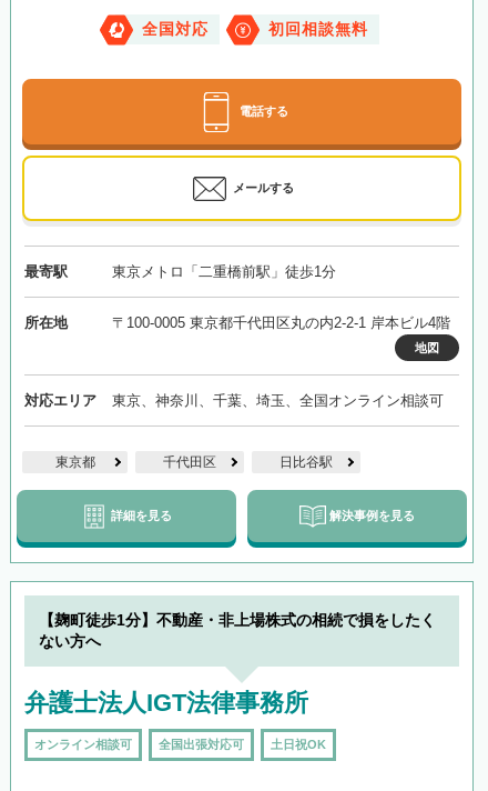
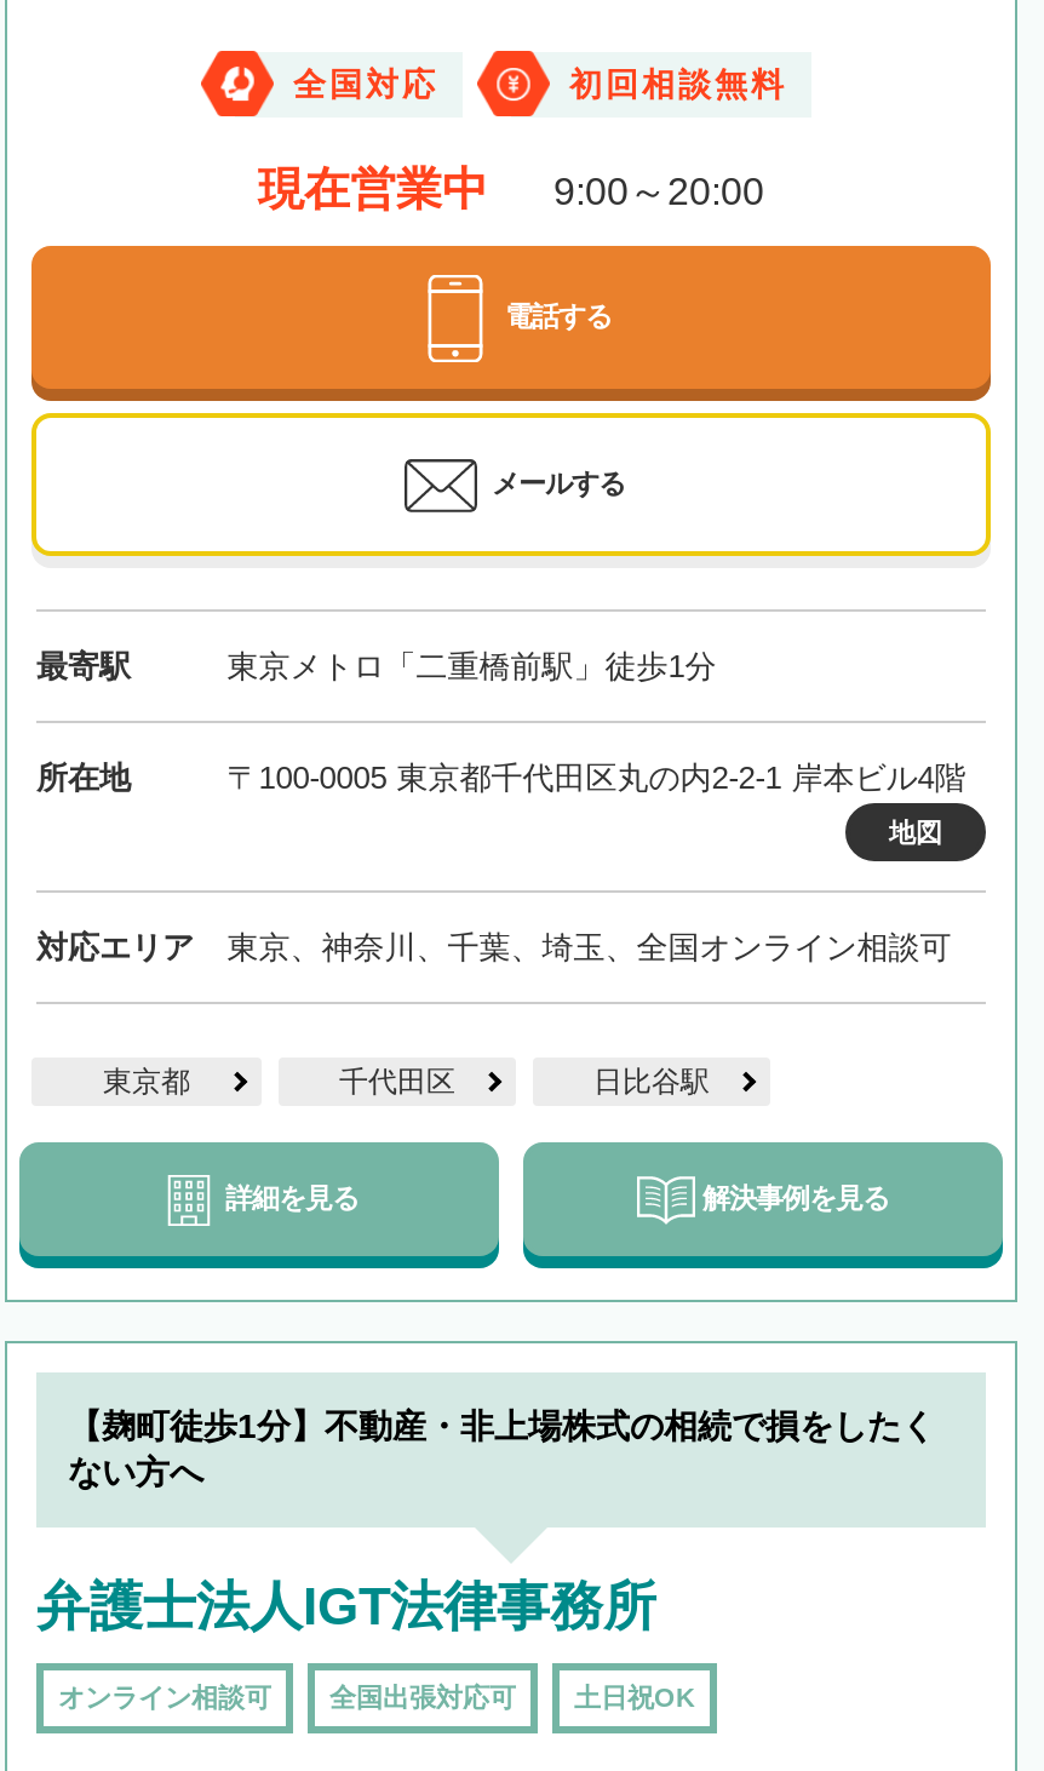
none -> [258,162,764,213] 現在営業中 | 9:00～20:00

